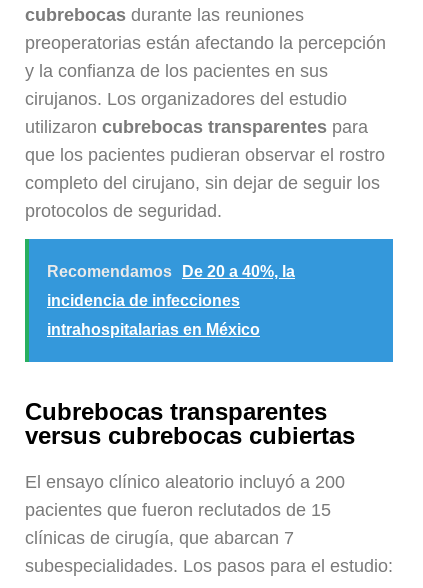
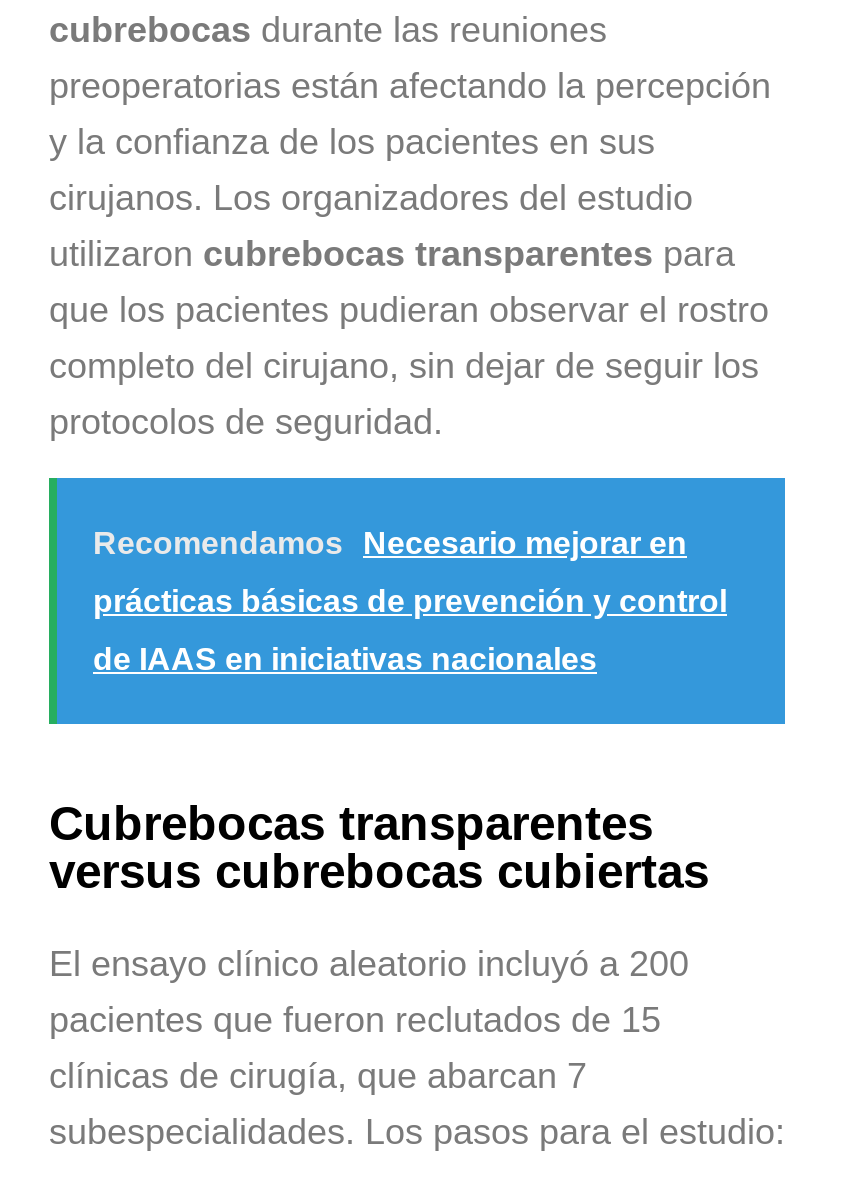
[47,263,295,280] Recomendamos De 20 a 40%, la -> [93,527,687,561] Recomendamos Necesario mejorar en
[47,292,240,309] incidencia de infecciones -> [93,585,727,619] prácticas básicas de prevención y control
[47,321,260,338] intrahospitalarias en México -> [93,643,597,677] de IAAS en iniciativas nacionales

